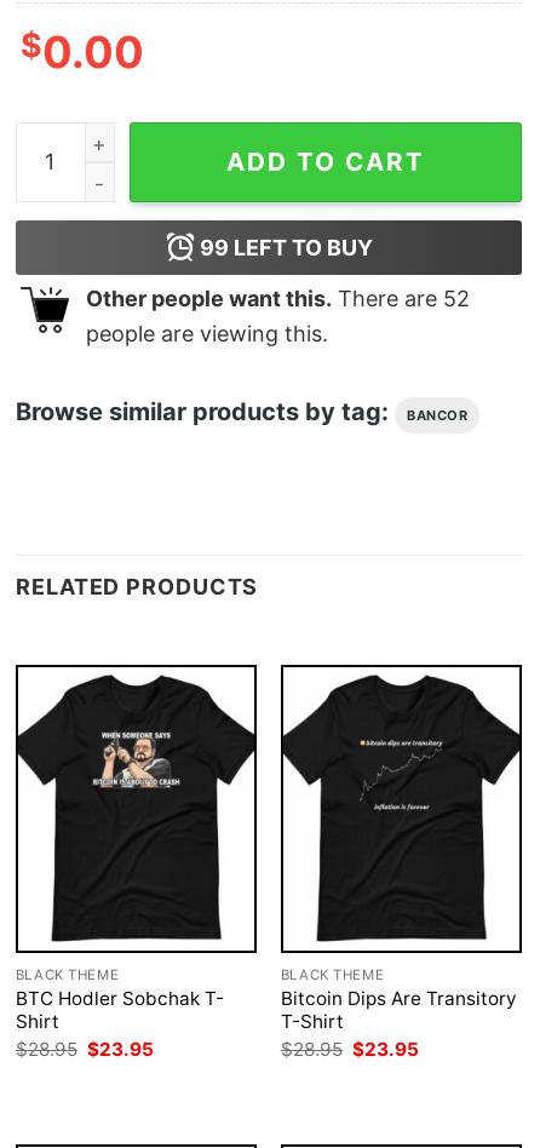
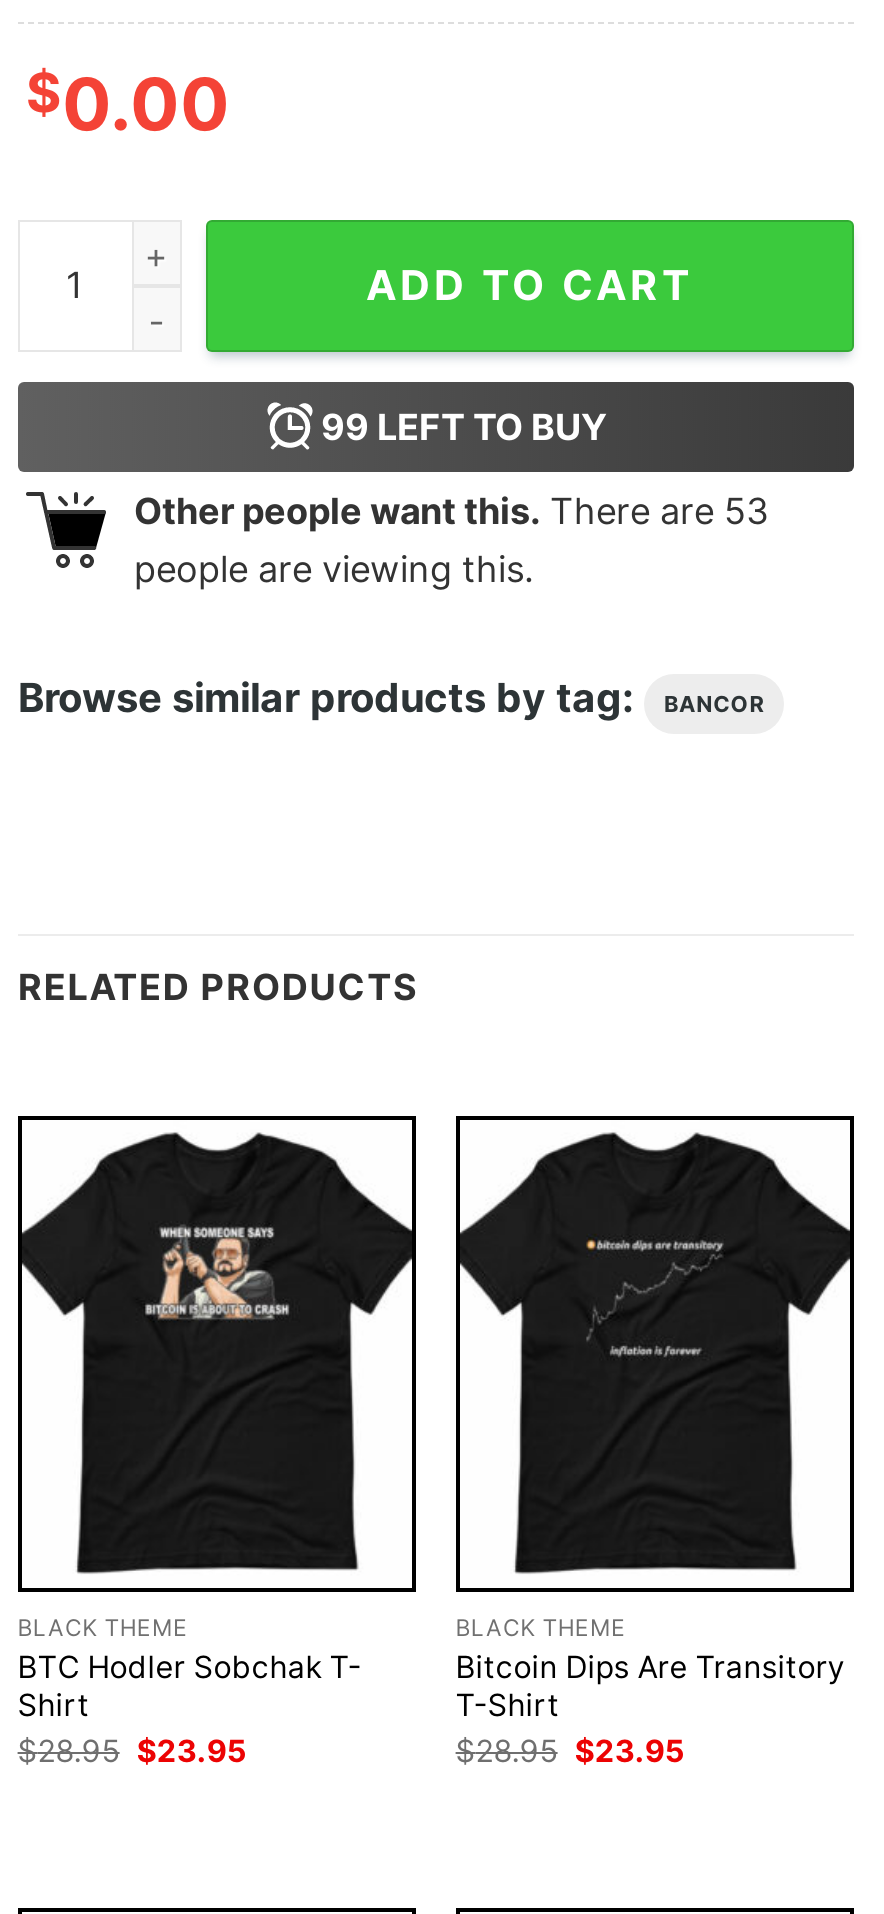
[86,286,470,311] Other people want this. There are 52 -> [134,490,768,532] Other people want this. There are 53

